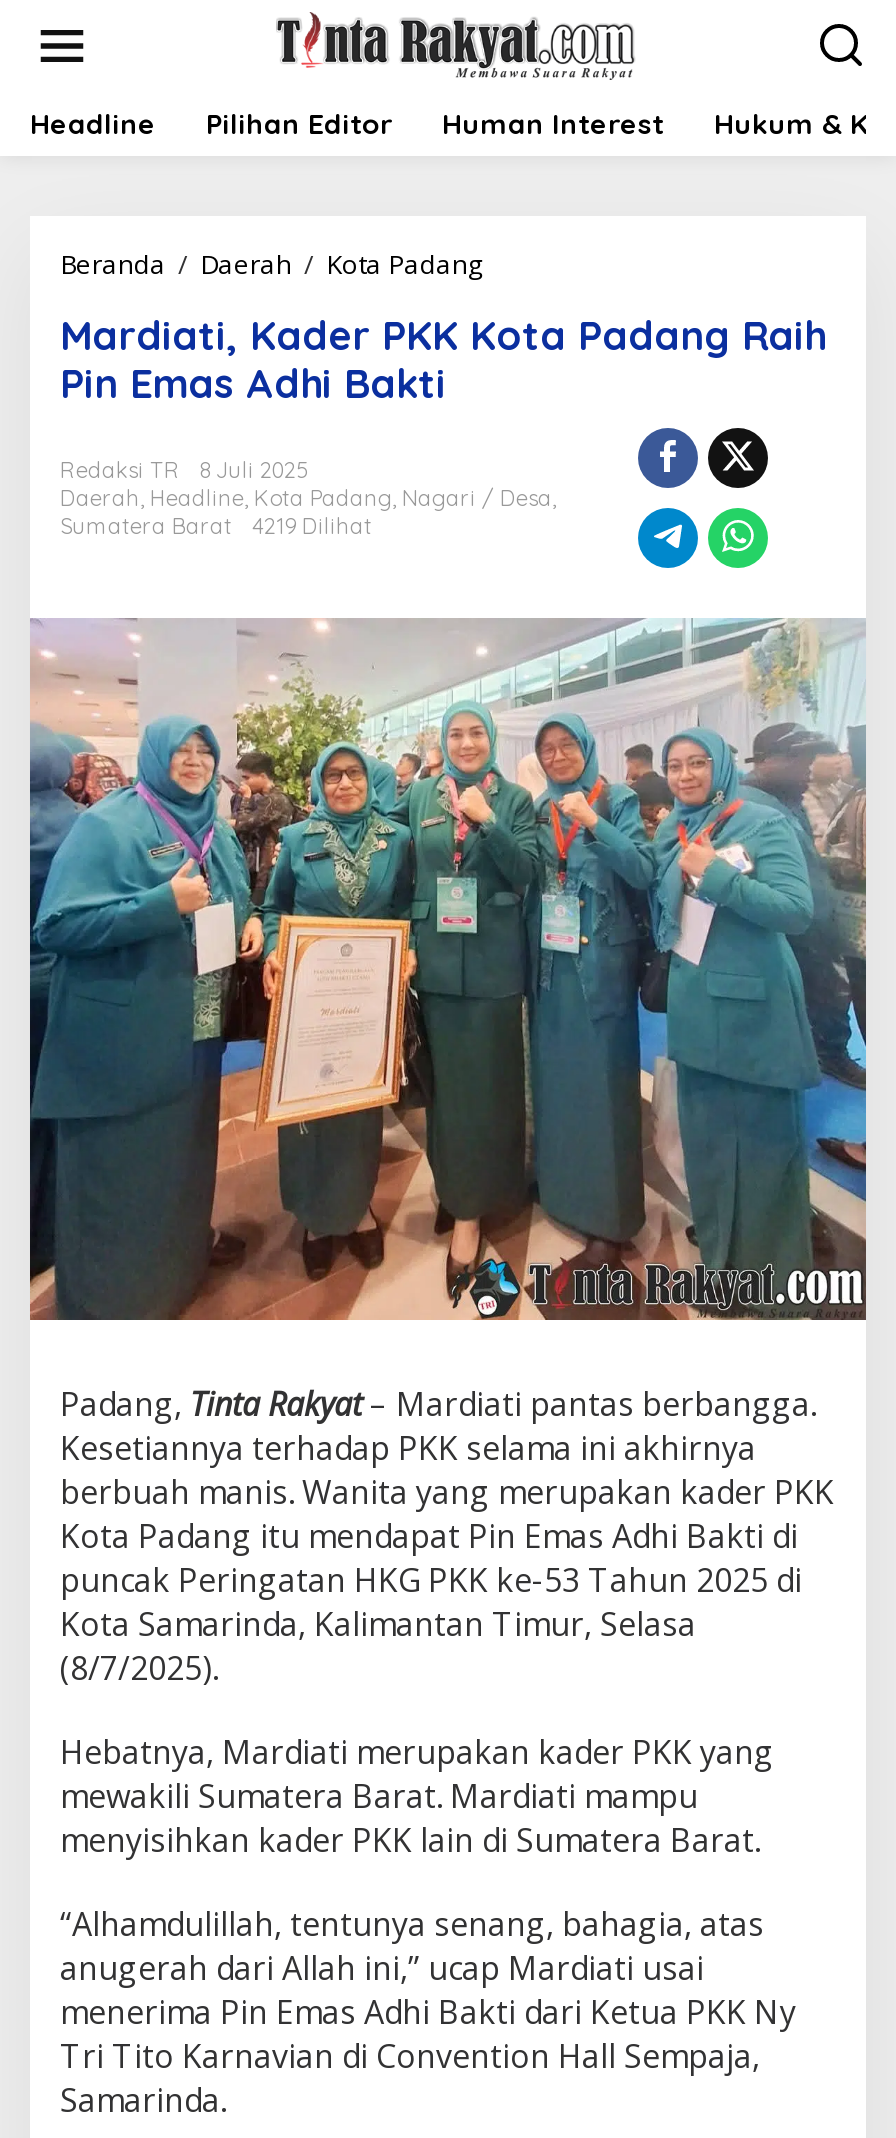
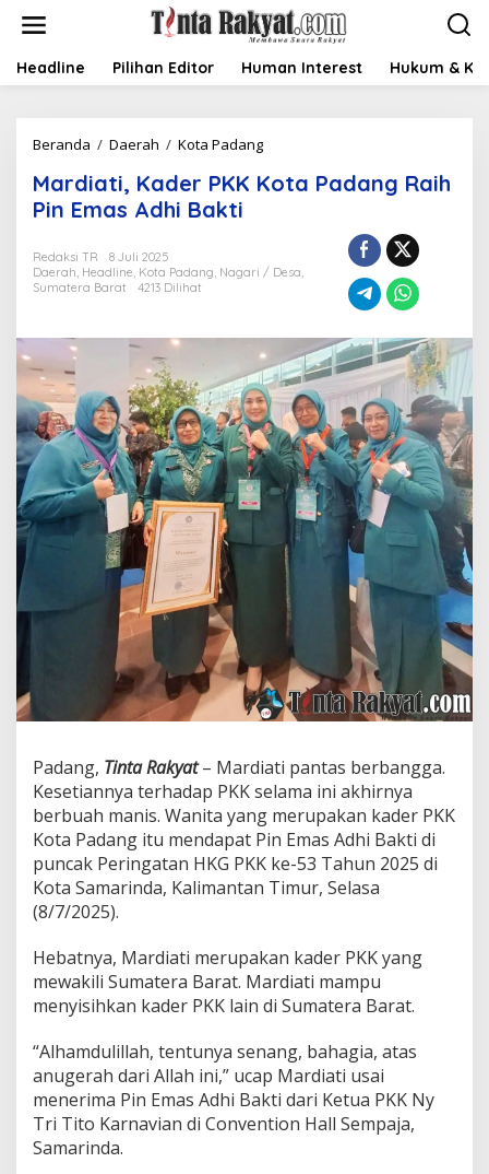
[60,512,372,540] Sumatera Barat 4219 Dilihat -> [33,280,202,295] Sumatera Barat 4213 Dilihat

